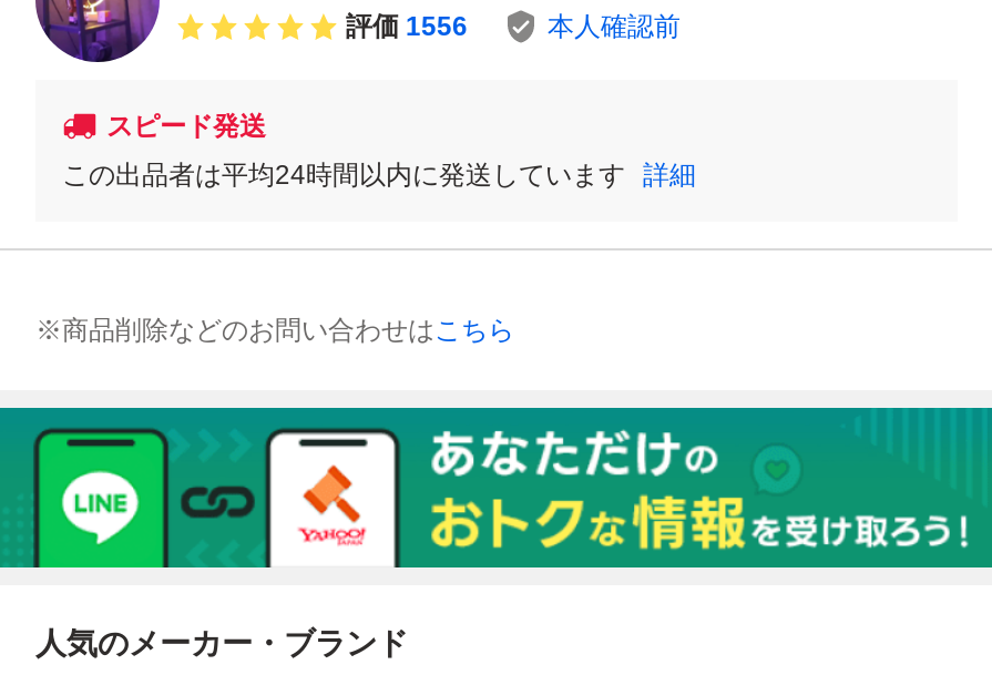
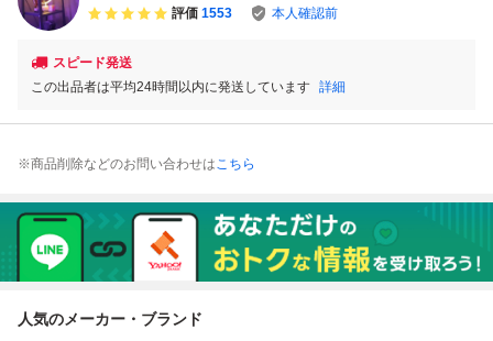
[346,12,468,43] 評価 1556 -> [172,6,232,21] 評価 1553

